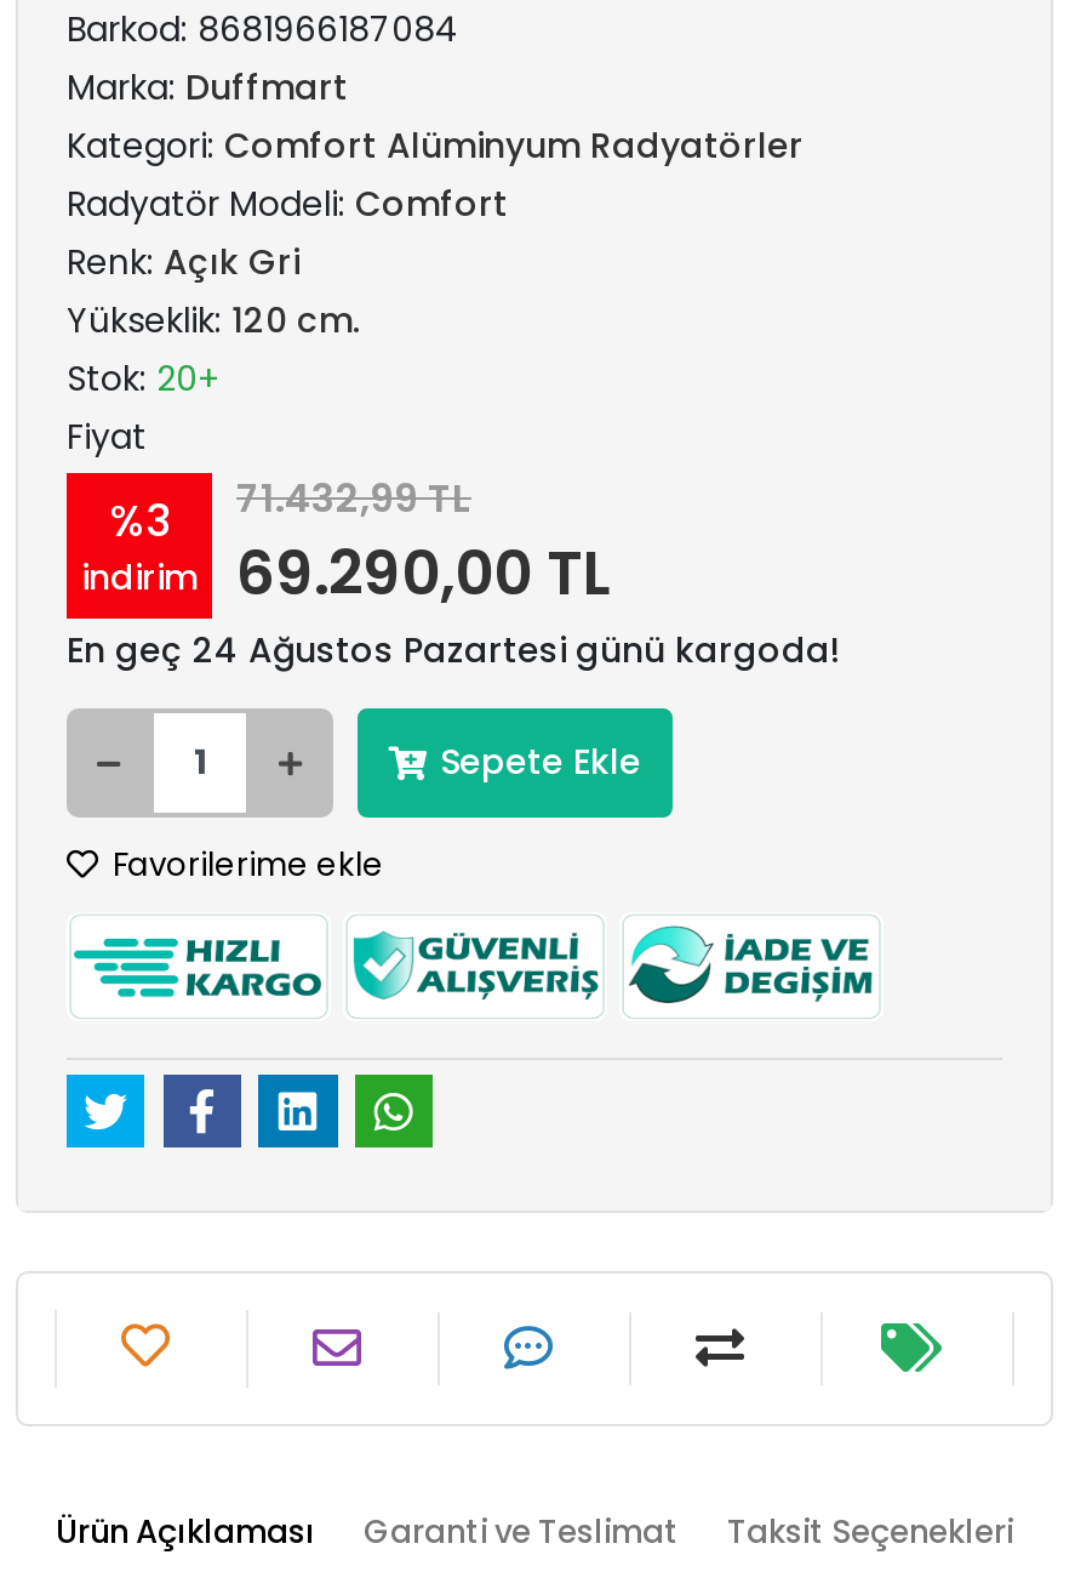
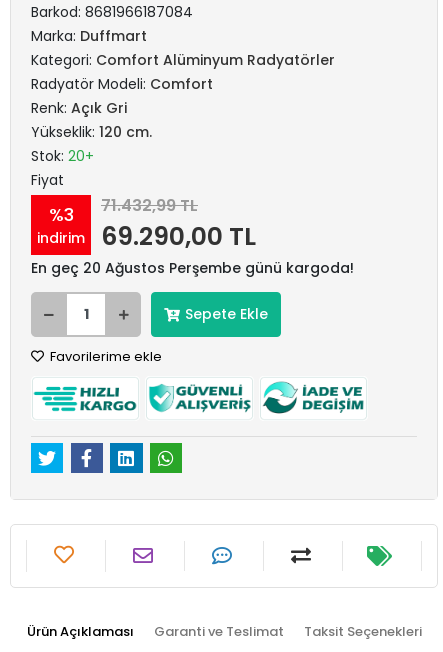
[67,626,840,674] En geç 24 Ağustos Pazartesi günü kargoda! -> [31,258,354,278] En geç 20 Ağustos Perşembe günü kargoda!

